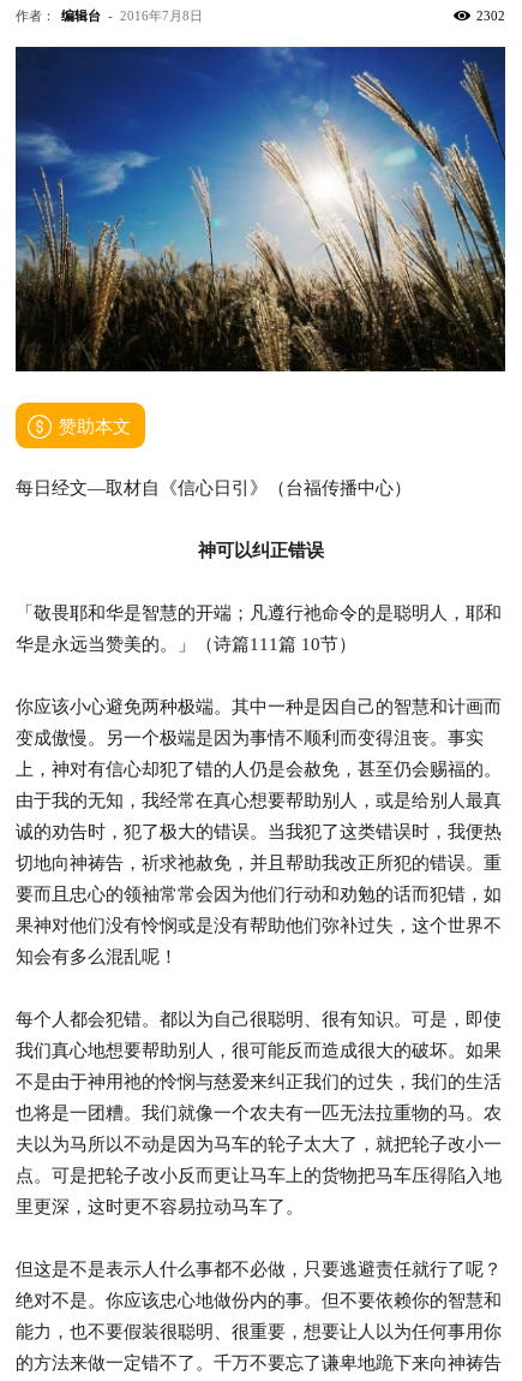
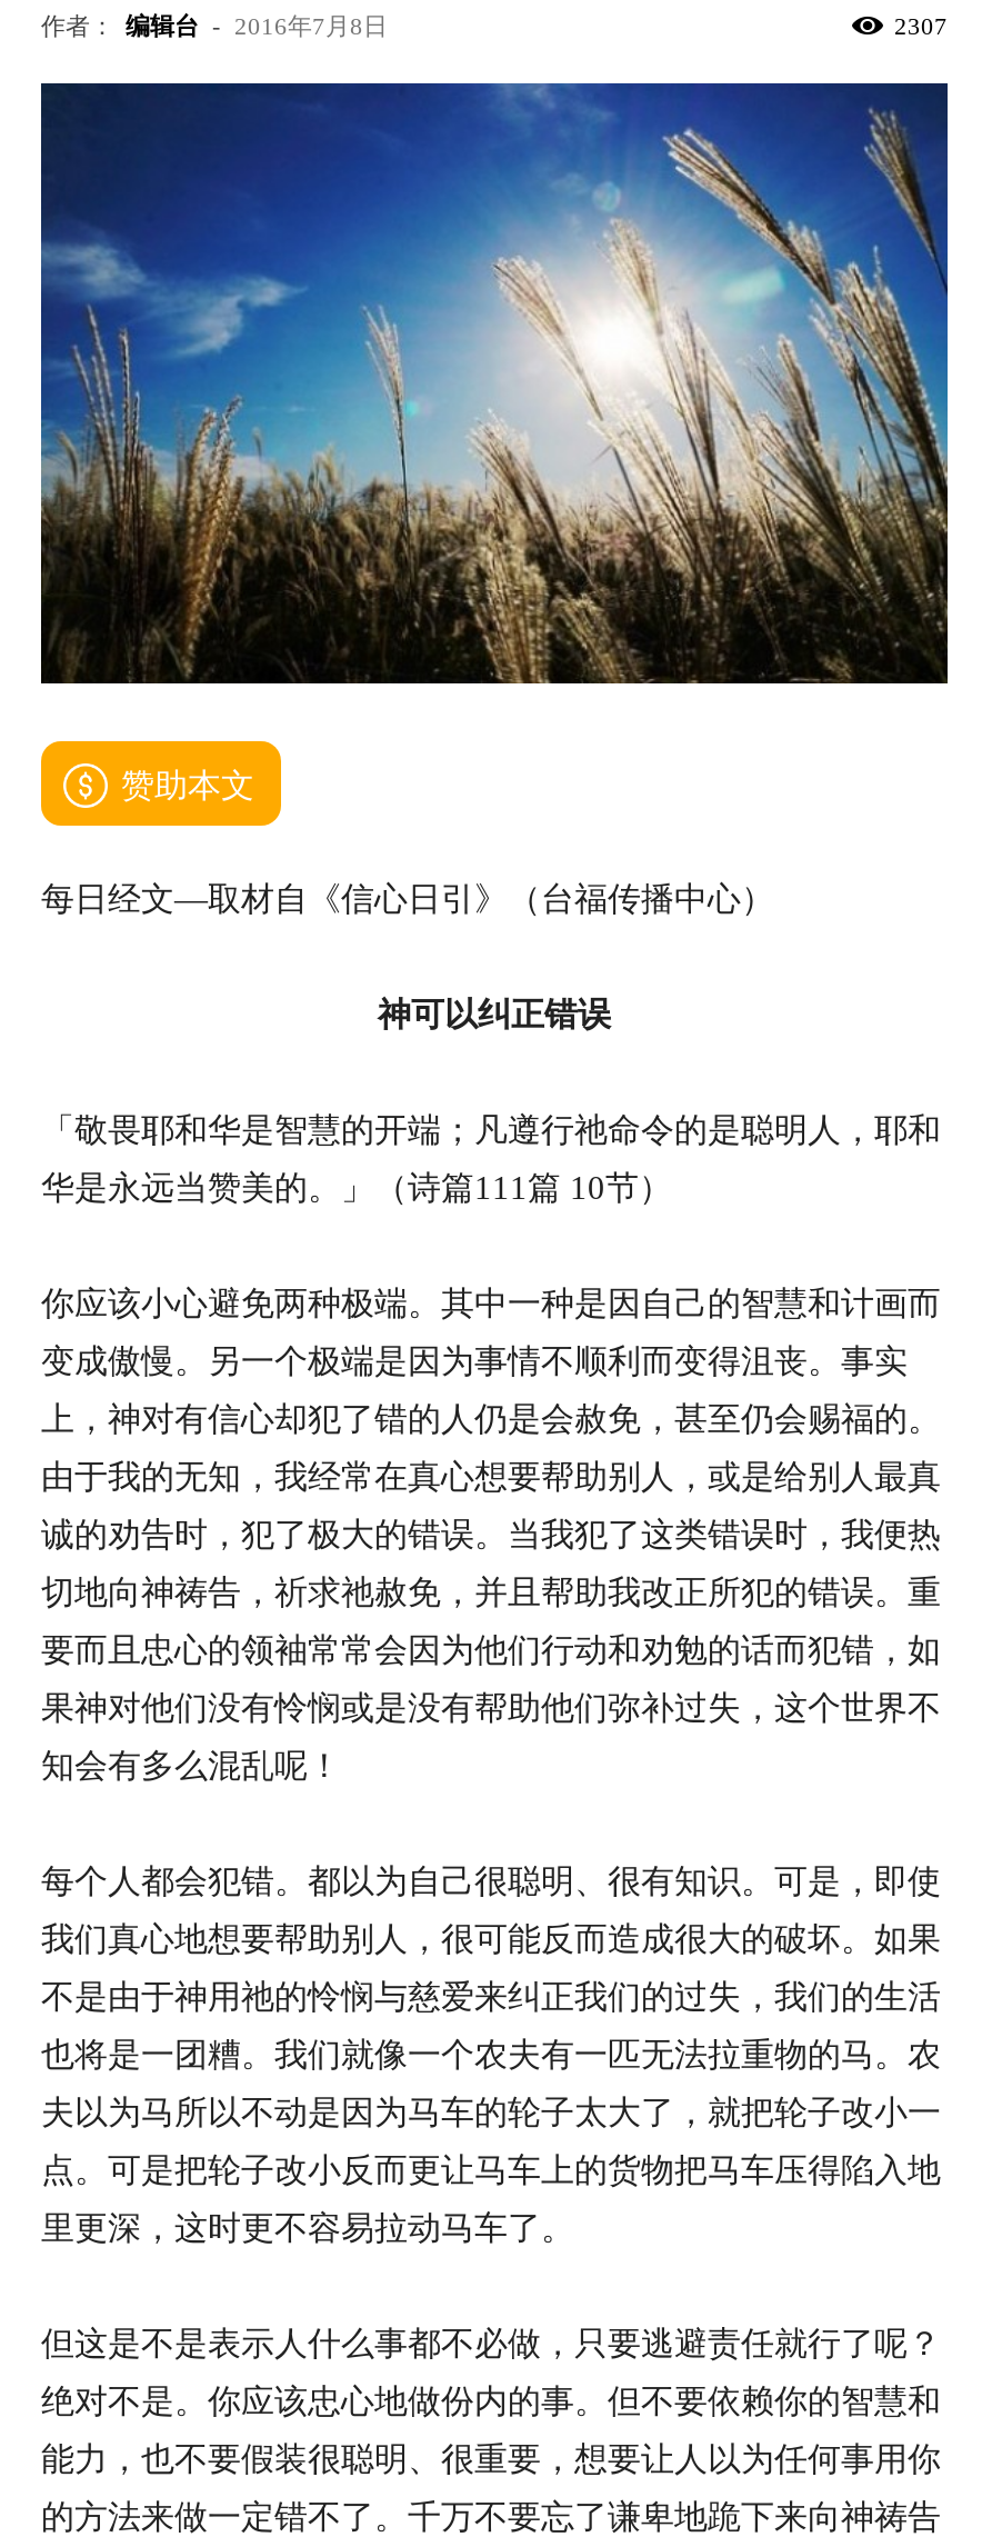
[476,8,505,22] 2302 -> [894,12,948,38] 2307

